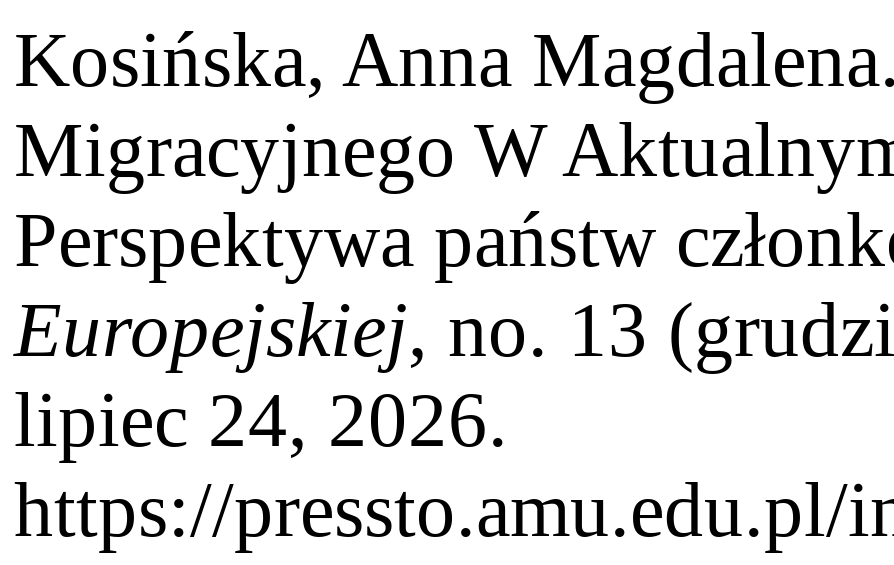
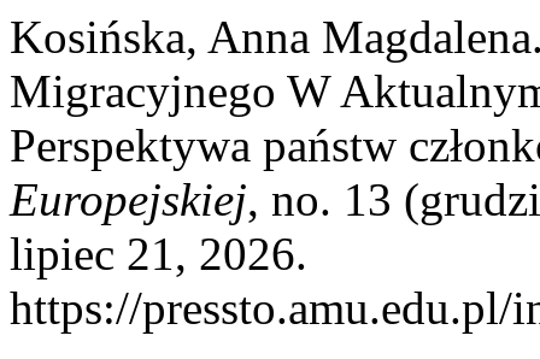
[14,376,508,462] lipiec 24, 2026. -> [10,228,307,279] lipiec 21, 2026.

